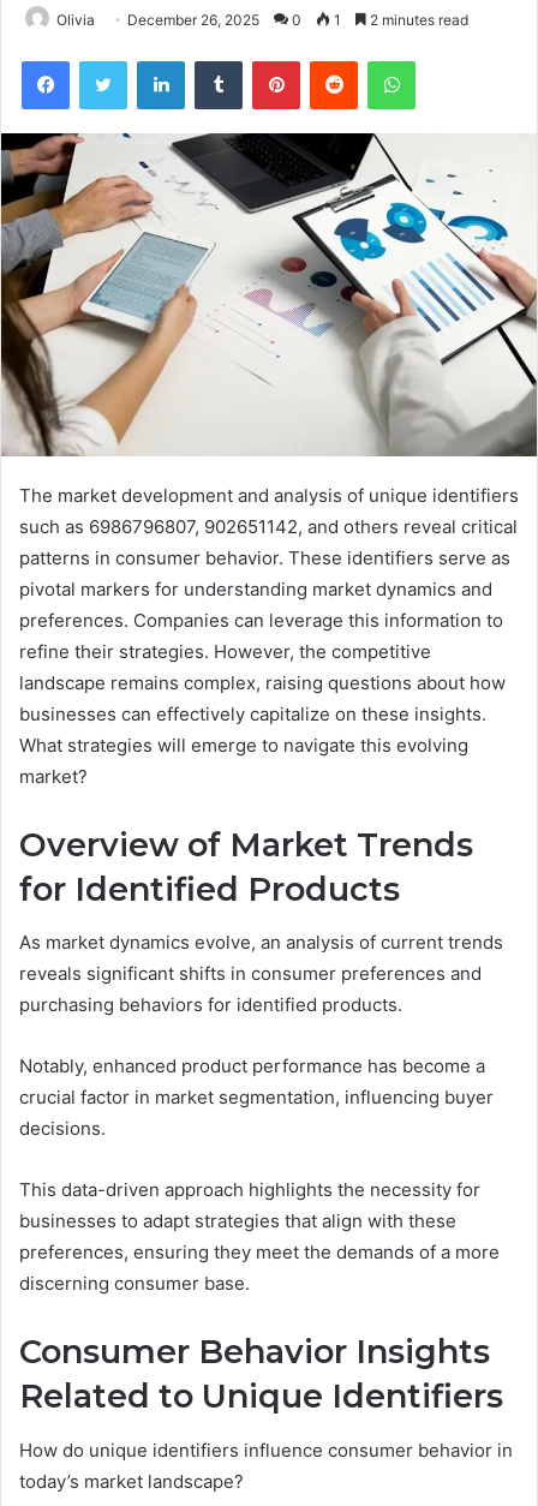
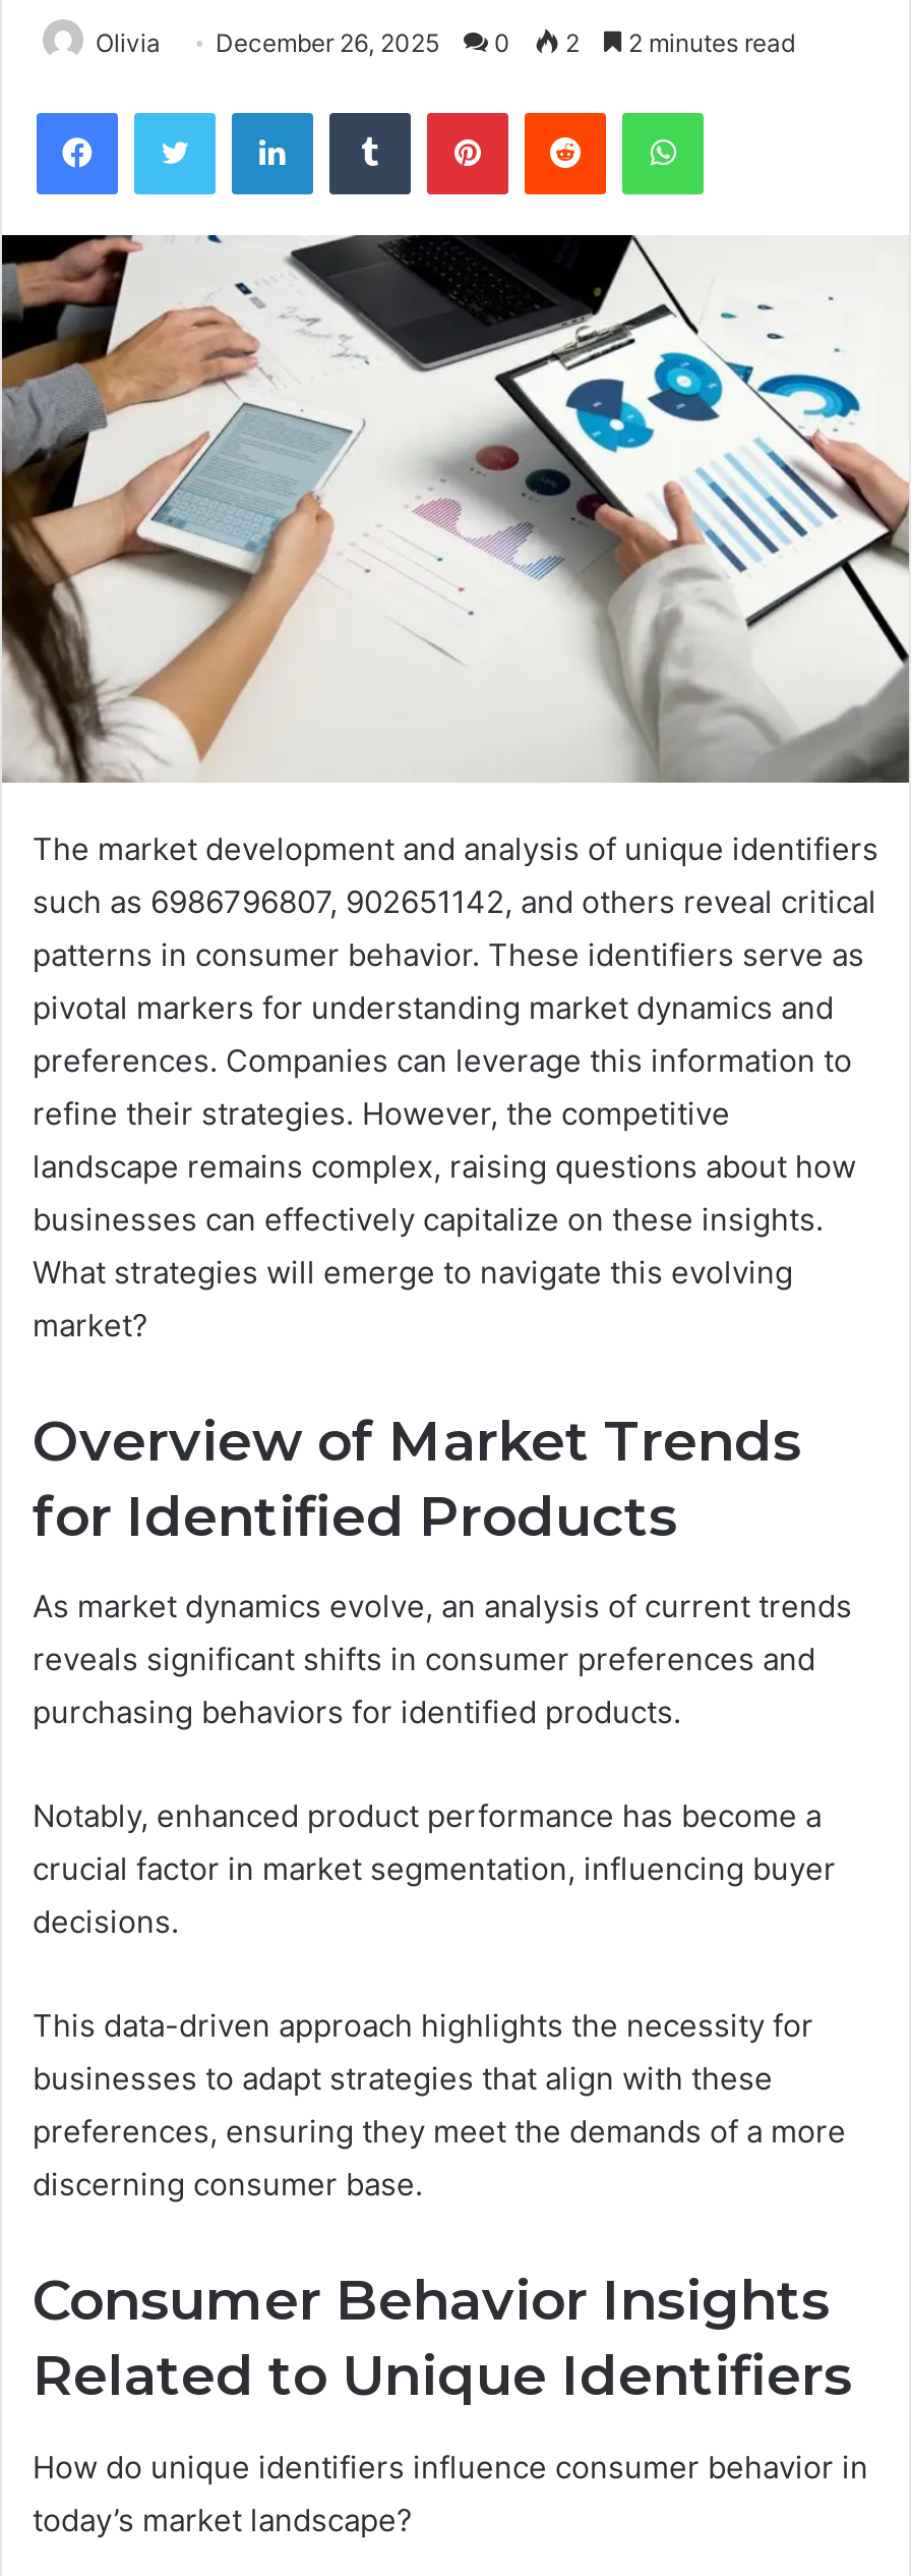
[56,11,468,29] Olivia December 26, 2025 0 1 2 minutes read -> [96,28,795,58] Olivia December 26, 2025 0 2 2 minutes read

